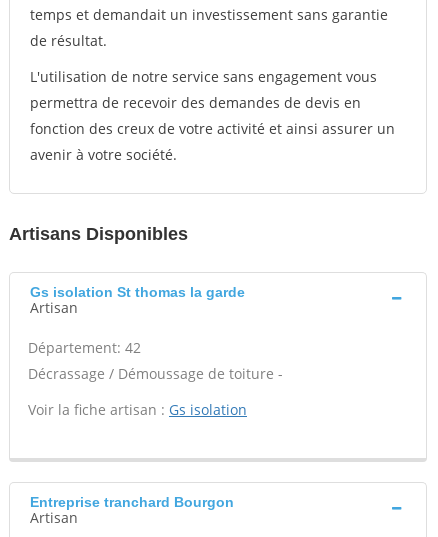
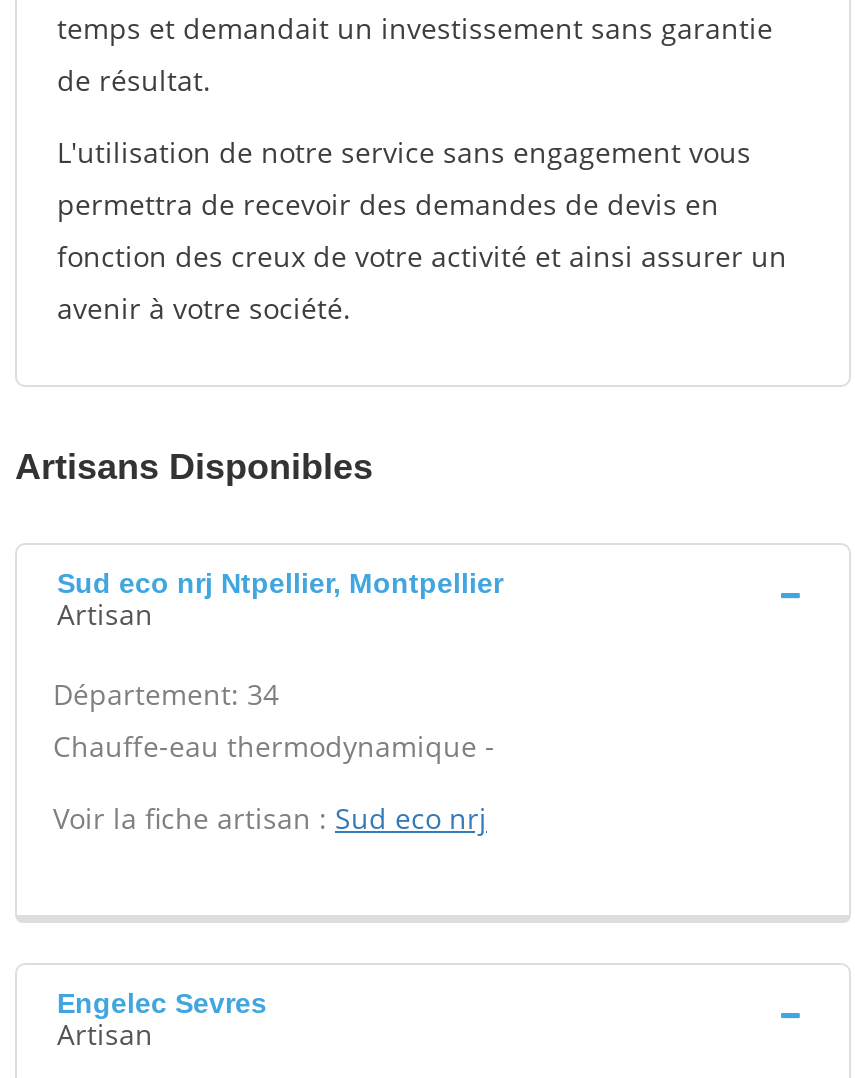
[30,284,245,300] Gs isolation St thomas la garde -> [57,567,503,599] Sud eco nrj Ntpellier, Montpellier
[28,338,283,383] Département: 42 | Décrassage / Démoussage de toiture - -> [53,675,495,765] Département: 34 | Chauffe-eau thermodynamique -
[28,400,247,419] Voir la fiche artisan : Gs isolation -> [53,799,487,837] Voir la fiche artisan : Sud eco nrj
[30,494,234,510] Entreprise tranchard Bourgon -> [57,987,267,1019] Engelec Sevres

